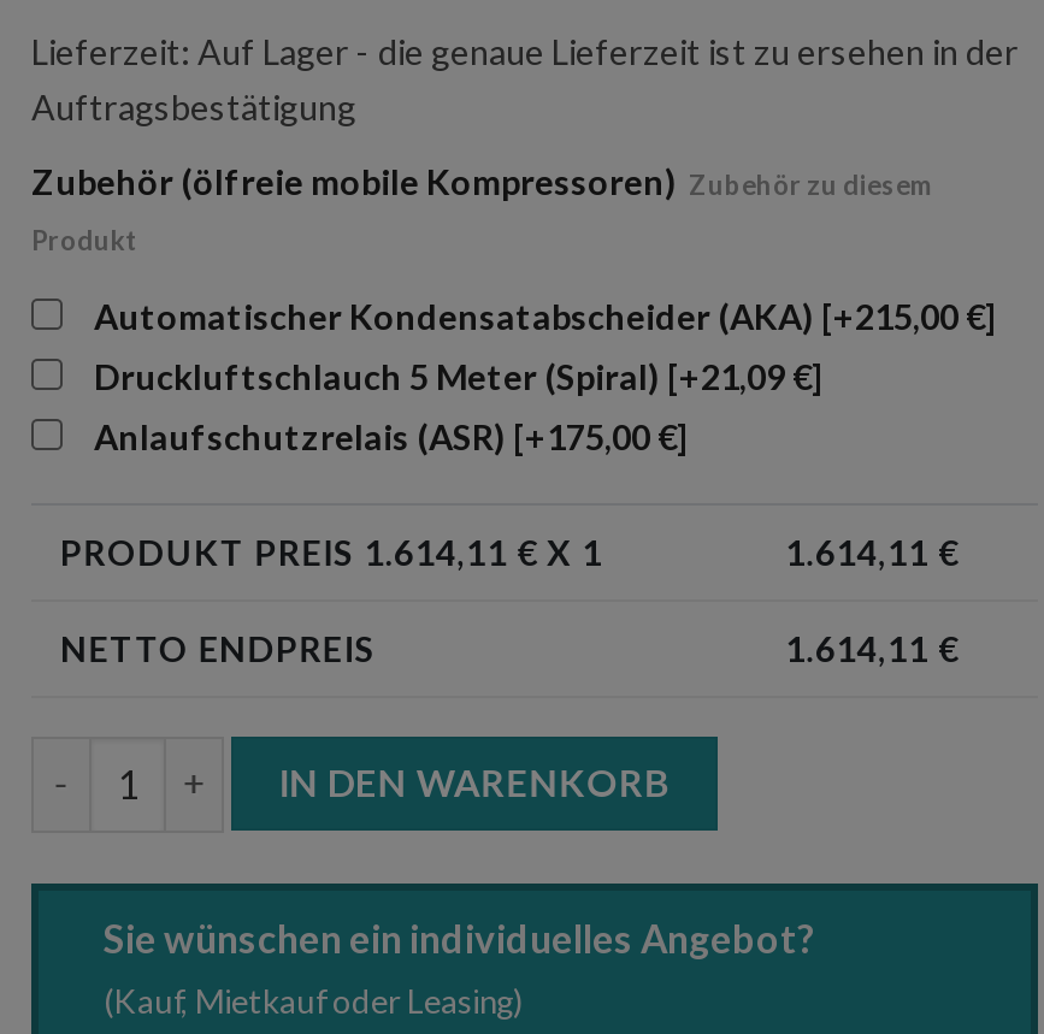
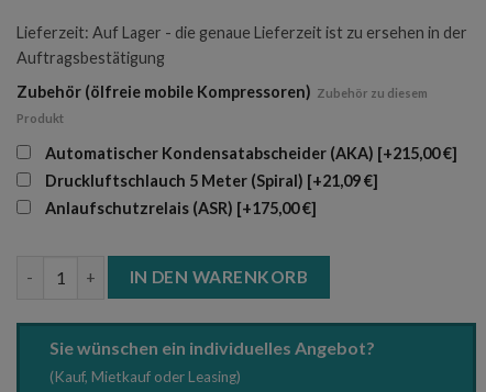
[60,532,959,669] PRODUKT PREIS 1.614,11 € X 1 | 1.614,11 € | NETTO ENDPREIS | 1.614,11 € -> none

